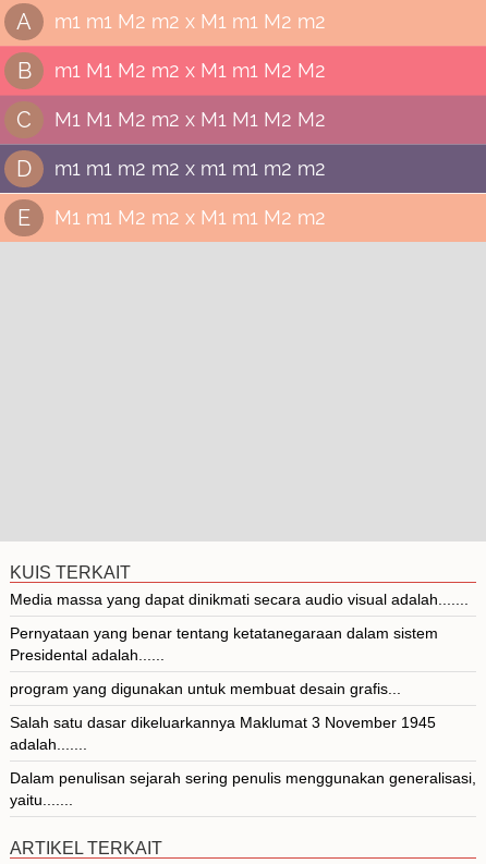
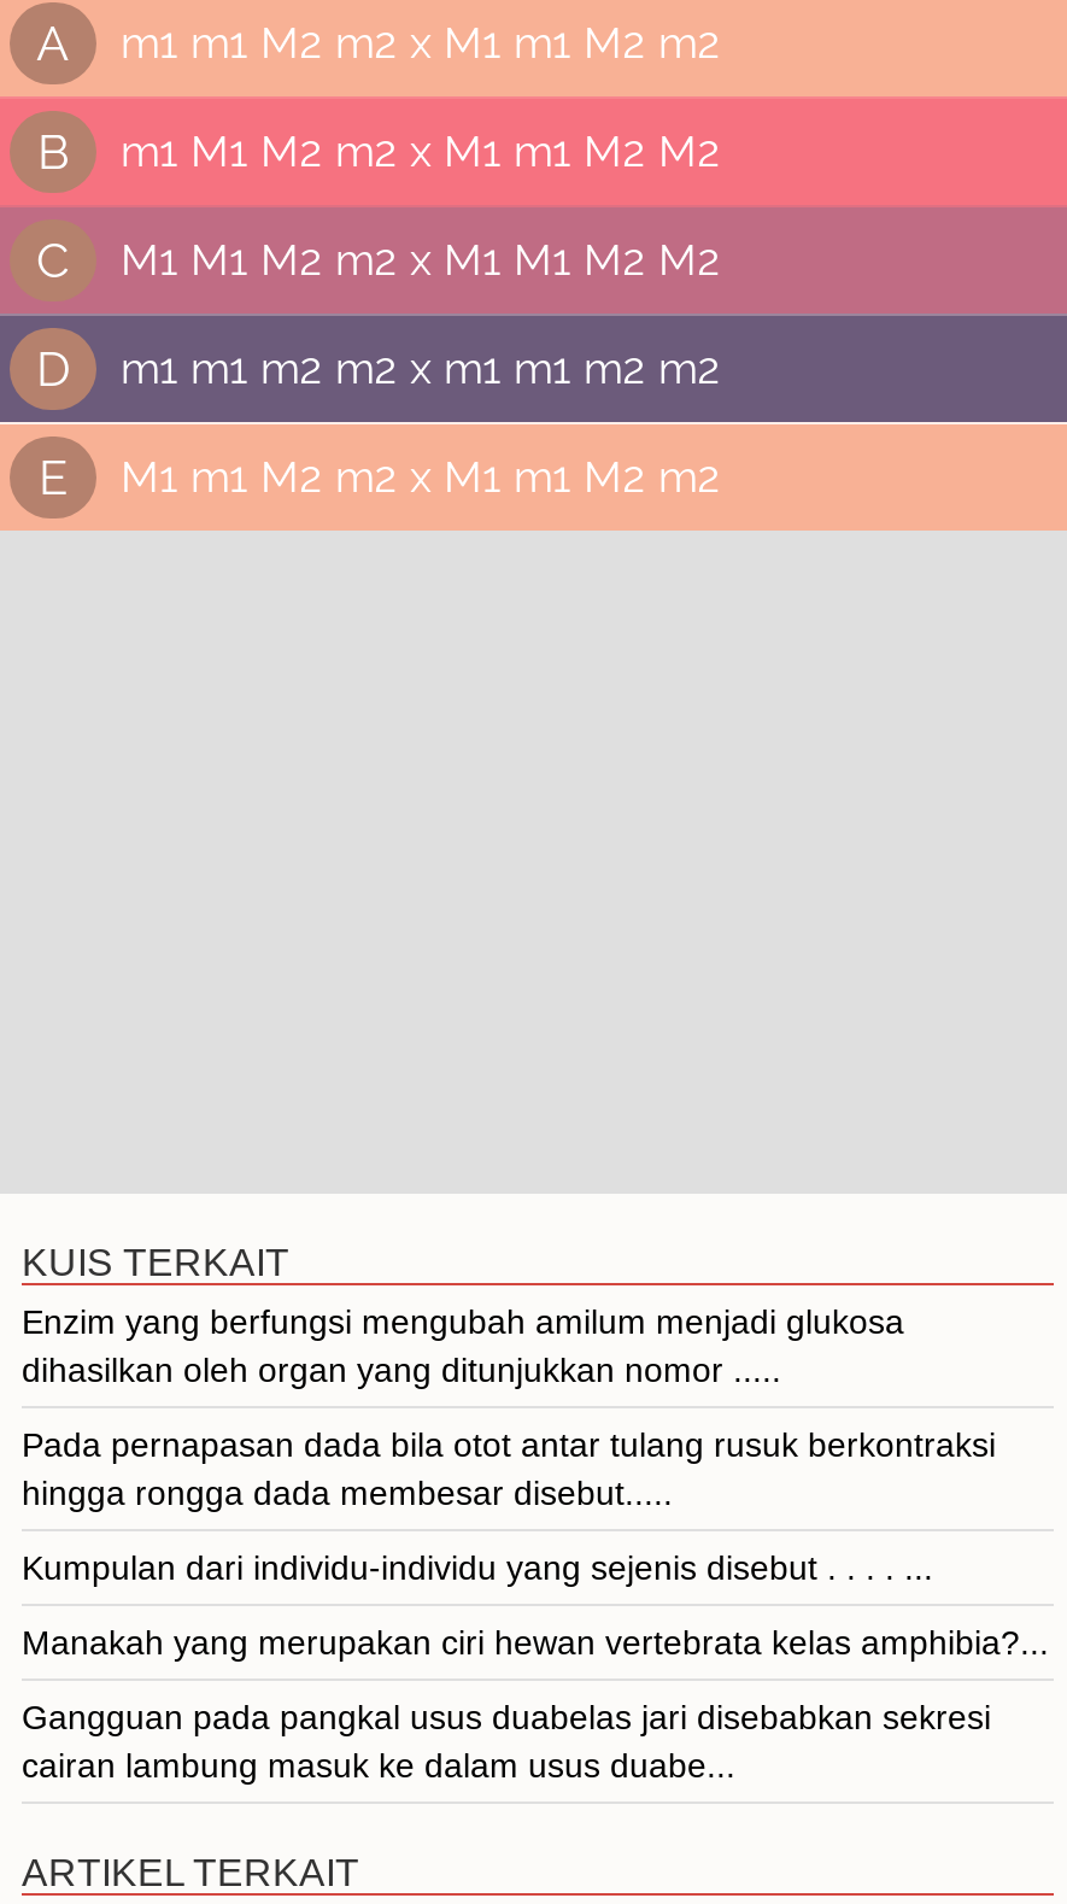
[10,591,469,608] Media massa yang dapat dinikmati secara audio visual adalah....... -> [22,1303,904,1390] Enzim yang berfungsi mengubah amilum menjadi glukosa | dihasilkan oleh organ yang ditunjukkan nomor .....
[10,625,438,664] Pernyataan yang benar tentang ketatanegaraan dalam sistem | Presidental adalah...... -> [22,1426,996,1513] Pada pernapasan dada bila otot antar tulang rusuk berkontraksi | hingga rongga dada membesar disebut.....
[10,680,401,698] program yang digunakan untuk membuat desain grafis... -> [22,1549,933,1588] Kumpulan dari individu-individu yang sejenis disebut . . . . ...
[10,714,436,753] Salah satu dasar dikeluarkannya Maklumat 3 November 1945 | adalah....... -> [22,1624,1049,1663] Manakah yang merupakan ciri hewan vertebrata kelas amphibia?...
[10,770,476,809] Dalam penulisan sejarah sering penulis menggunakan generalisasi, | yaitu....... -> [22,1699,991,1786] Gangguan pada pangkal usus duabelas jari disebabkan sekresi | cairan lambung masuk ke dalam usus duabe...

